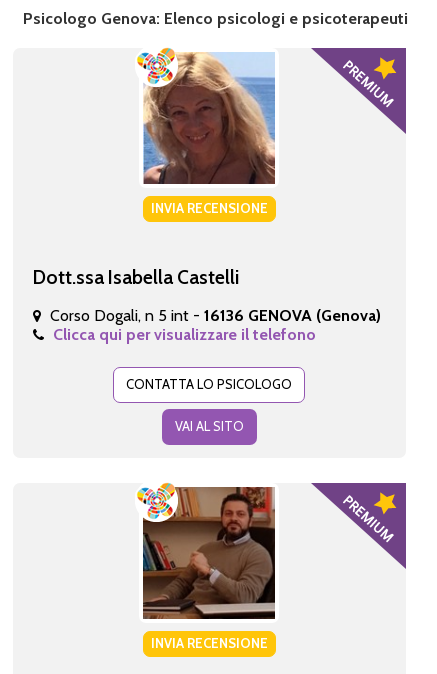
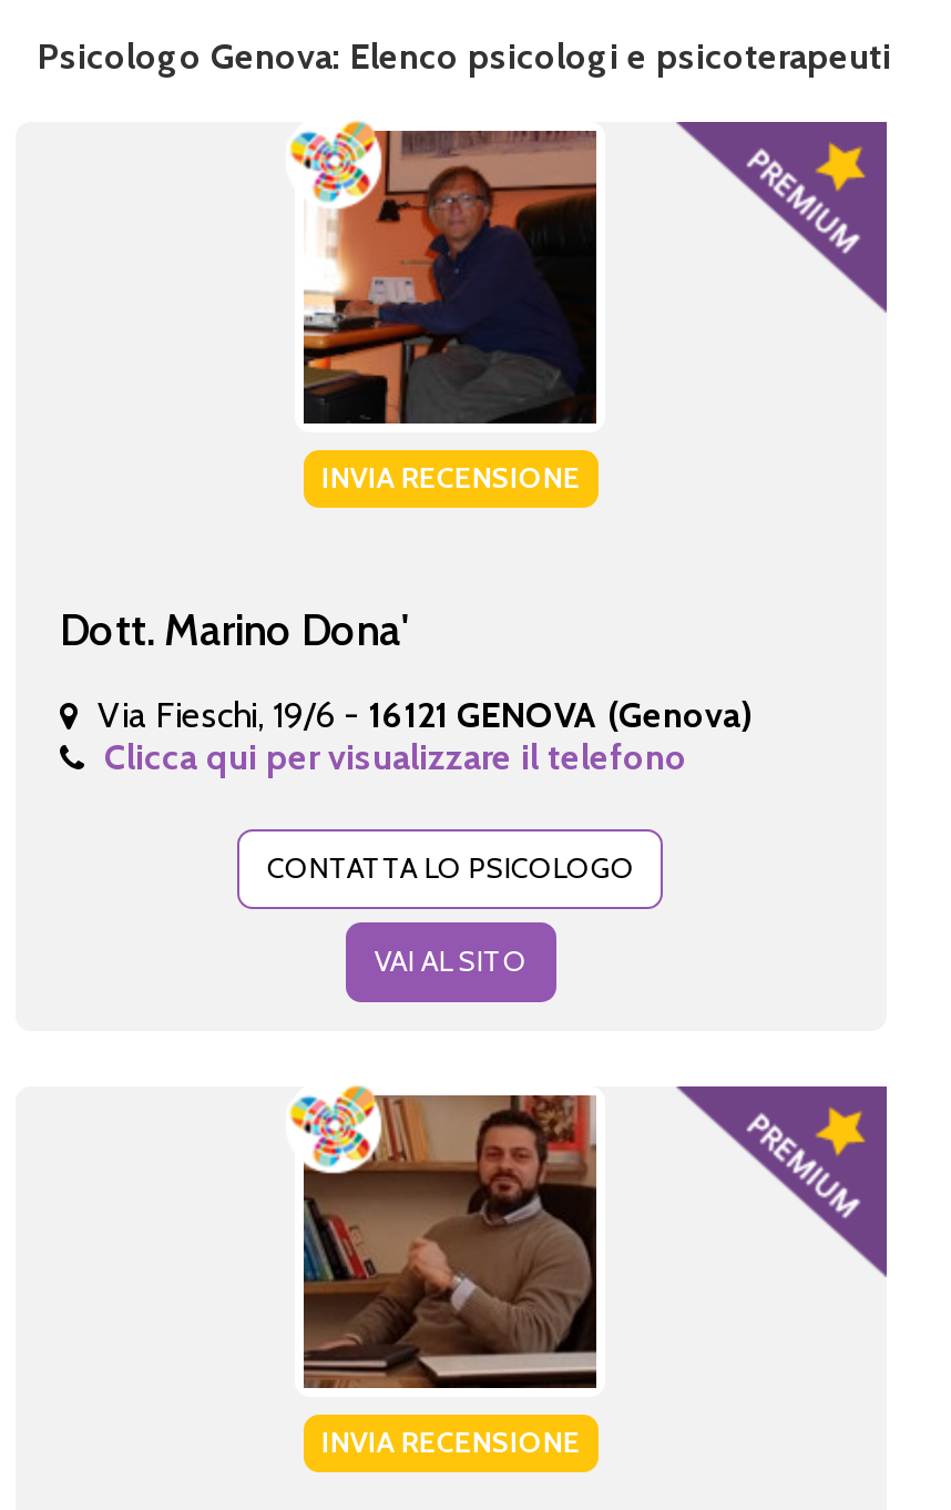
[143,52,276,184] [image] -> [301,129,599,424] [image]
[33,265,239,289] Dott.ssa Isabella Castelli -> [60,603,408,656] Dott. Marino Dona'
[50,306,381,325] Corso Dogali, n 5 int - 16136 GENOVA (Genova) -> [98,694,751,736] Via Fieschi, 19/6 - 16121 GENOVA (Genova)

